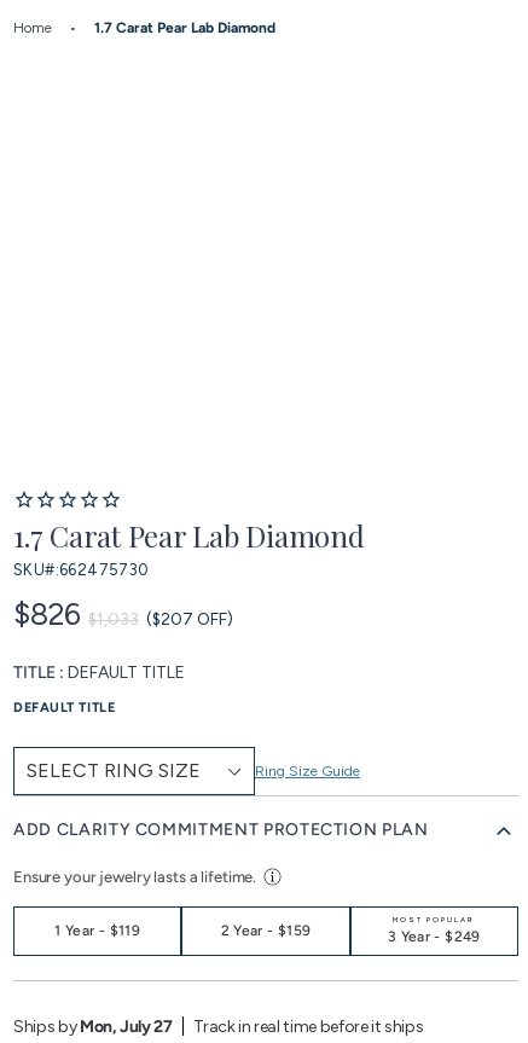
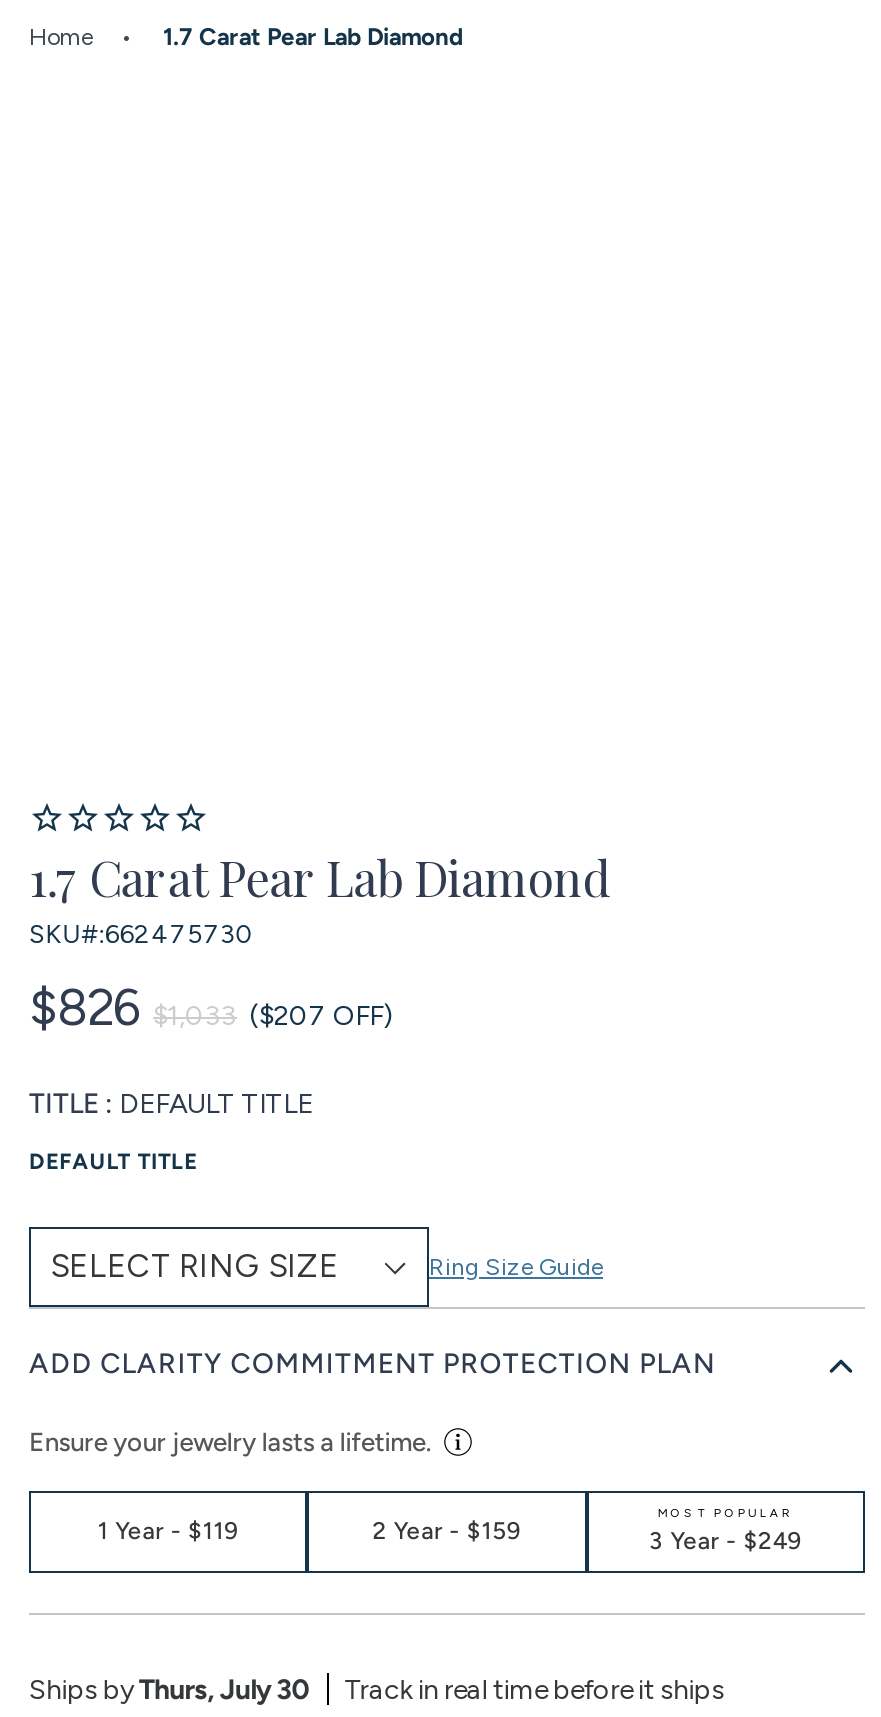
[13,1017,172,1037] Ships byMon, July 27 -> [29,1673,309,1707] Ships byThurs, July 30

